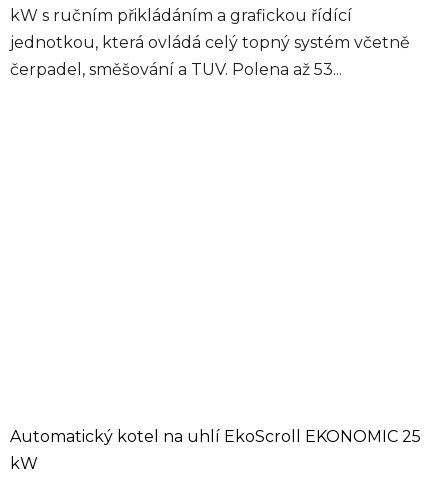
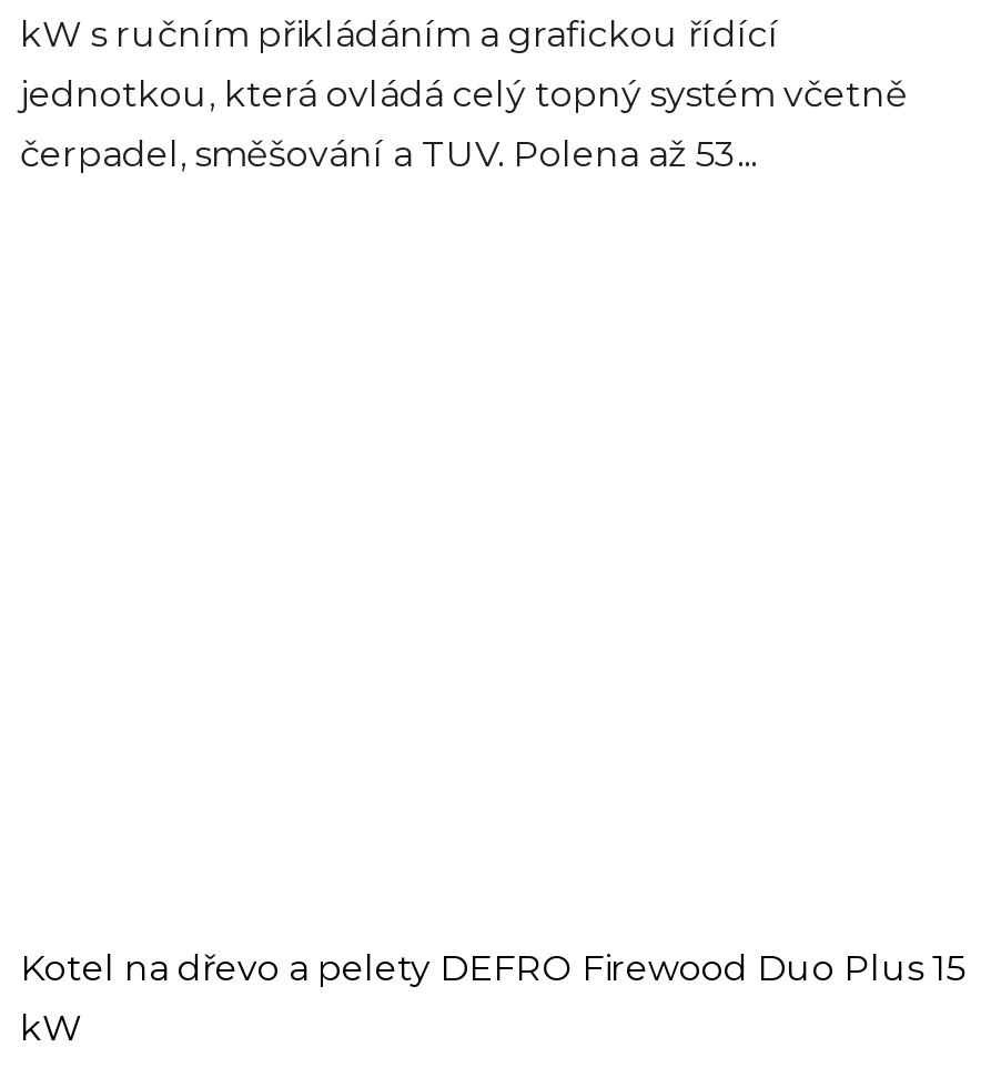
[10,427,421,446] Automatický kotel na uhlí EkoScroll EKONOMIC 25 -> [20,947,965,989] Kotel na dřevo a pelety DEFRO Firewood Duo Plus 15

